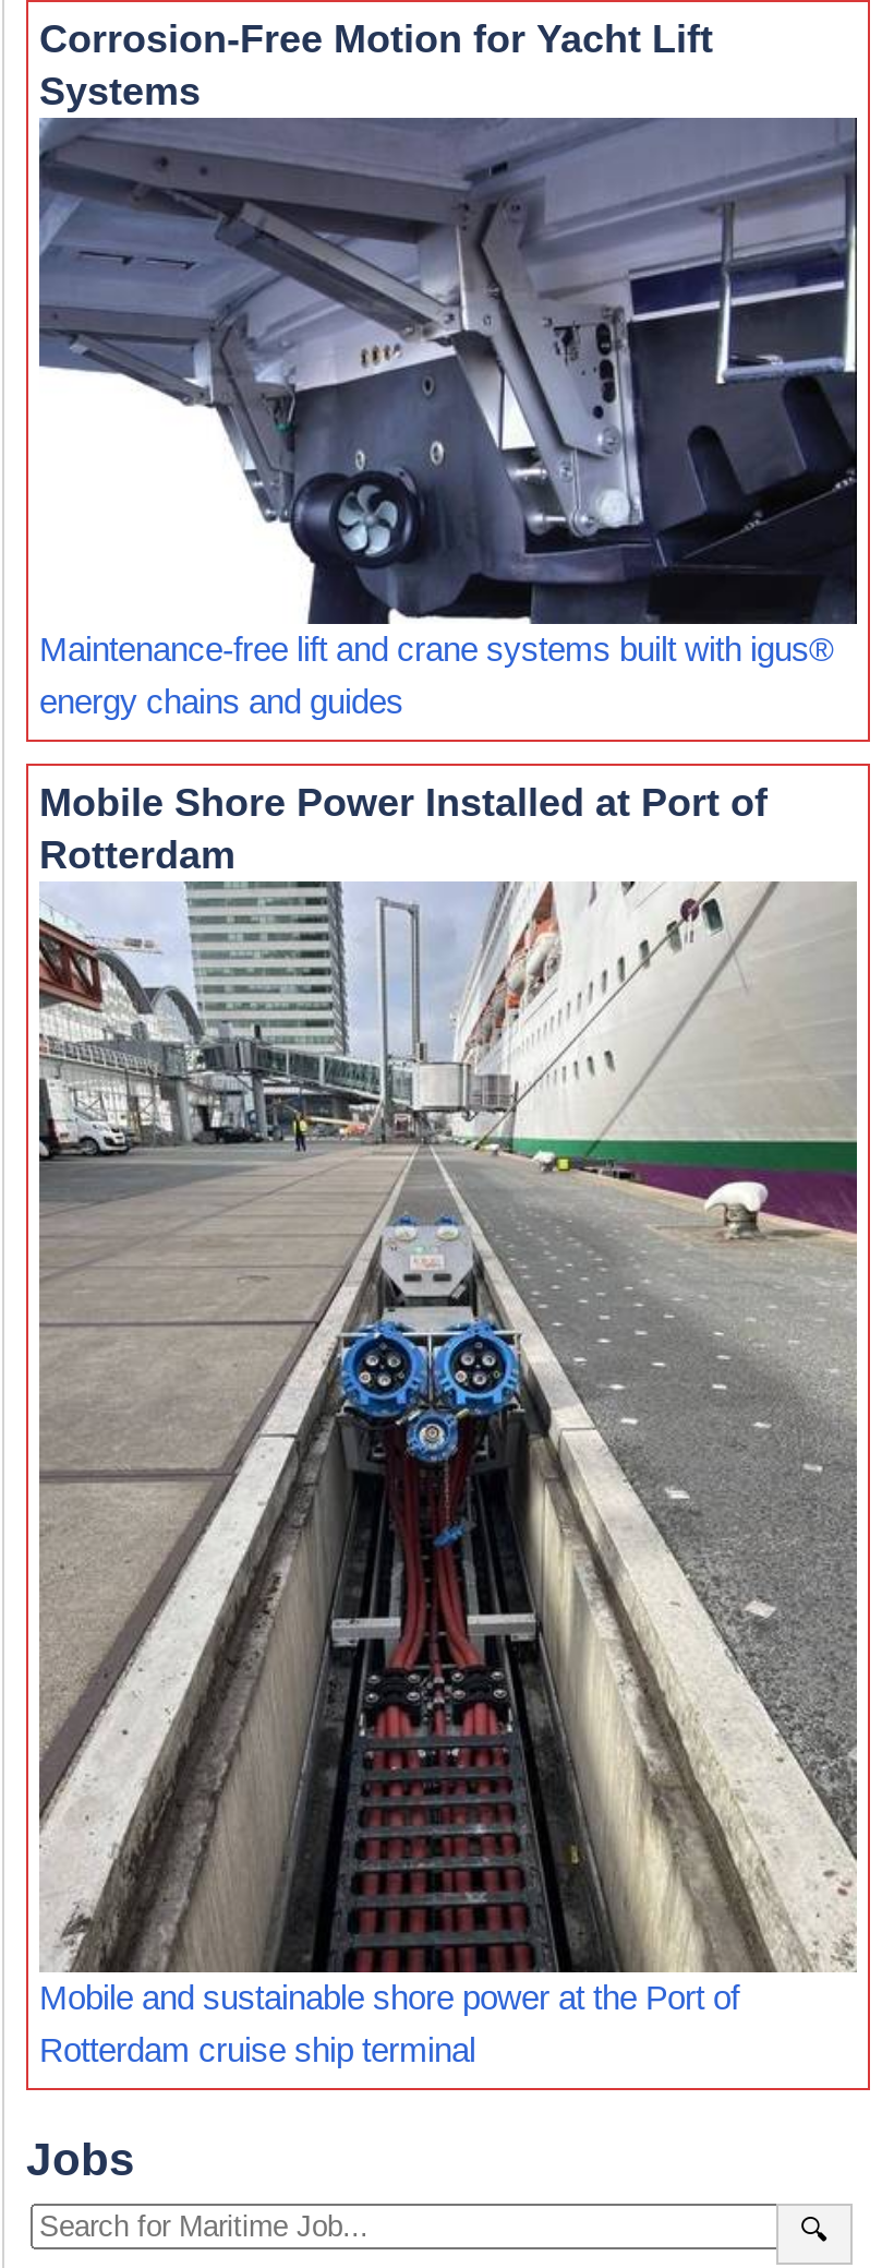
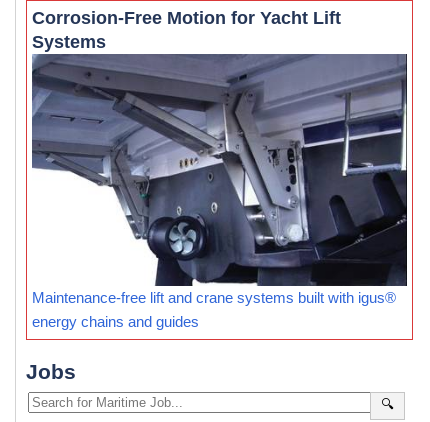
[28,761,868,1972] [image] | Mobile Shore Power Installed at Port of | Rotterdam -> none
[39,1978,739,2068] Mobile and sustainable shore power at the Port of | Rotterdam cruise ship terminal -> none

